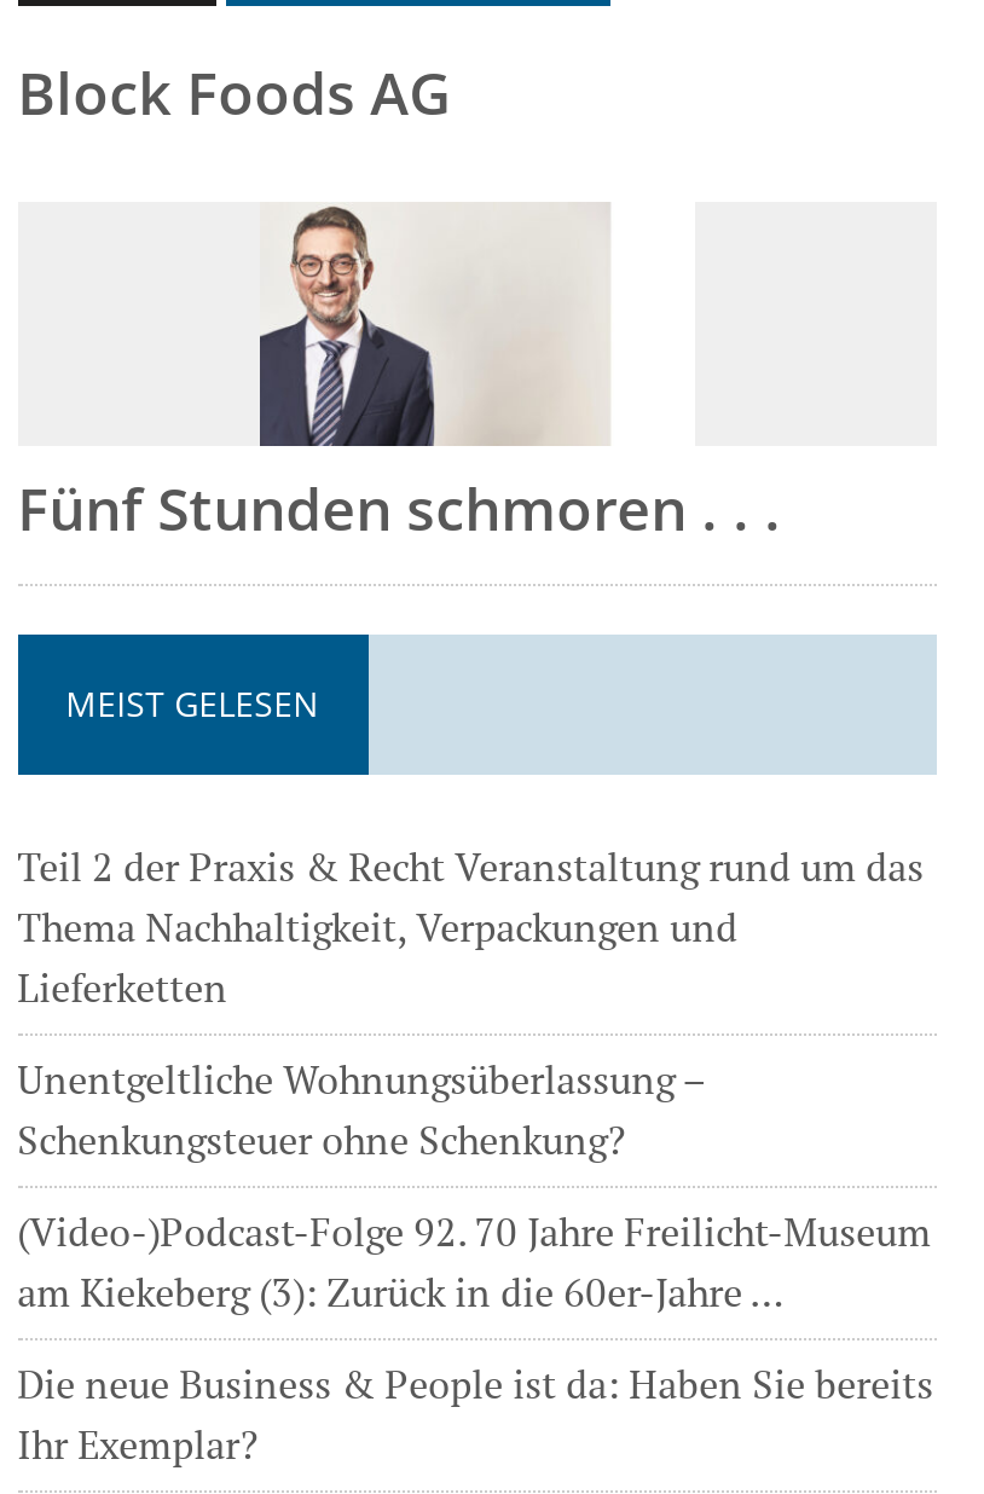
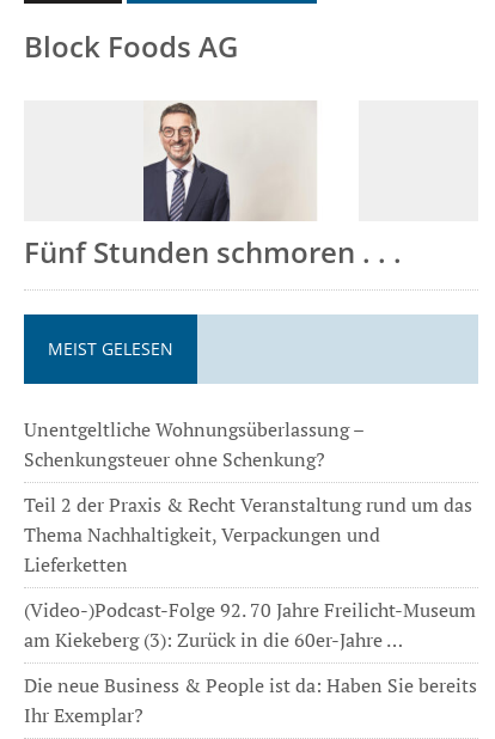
moved [17,841,924,1015] -> [23,491,472,578]: Teil 2 der Praxis & Recht Veranstaltung rund um das | Thema Nachhaltigkeit, Verpackungen und | Lieferketten
moved [17,1053,704,1167] -> [23,416,363,472]: Unentgeltliche Wohnungsüberlassung – | Schenkungsteuer ohne Schenkung?

